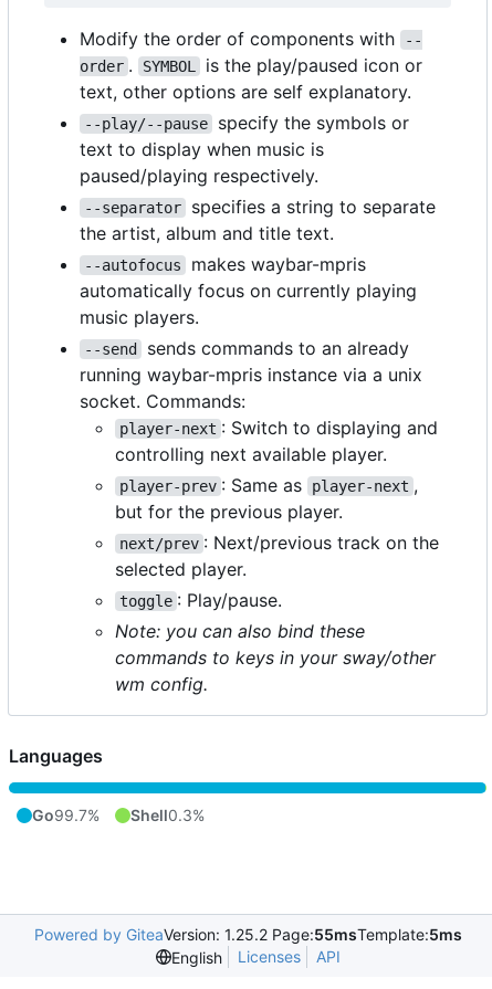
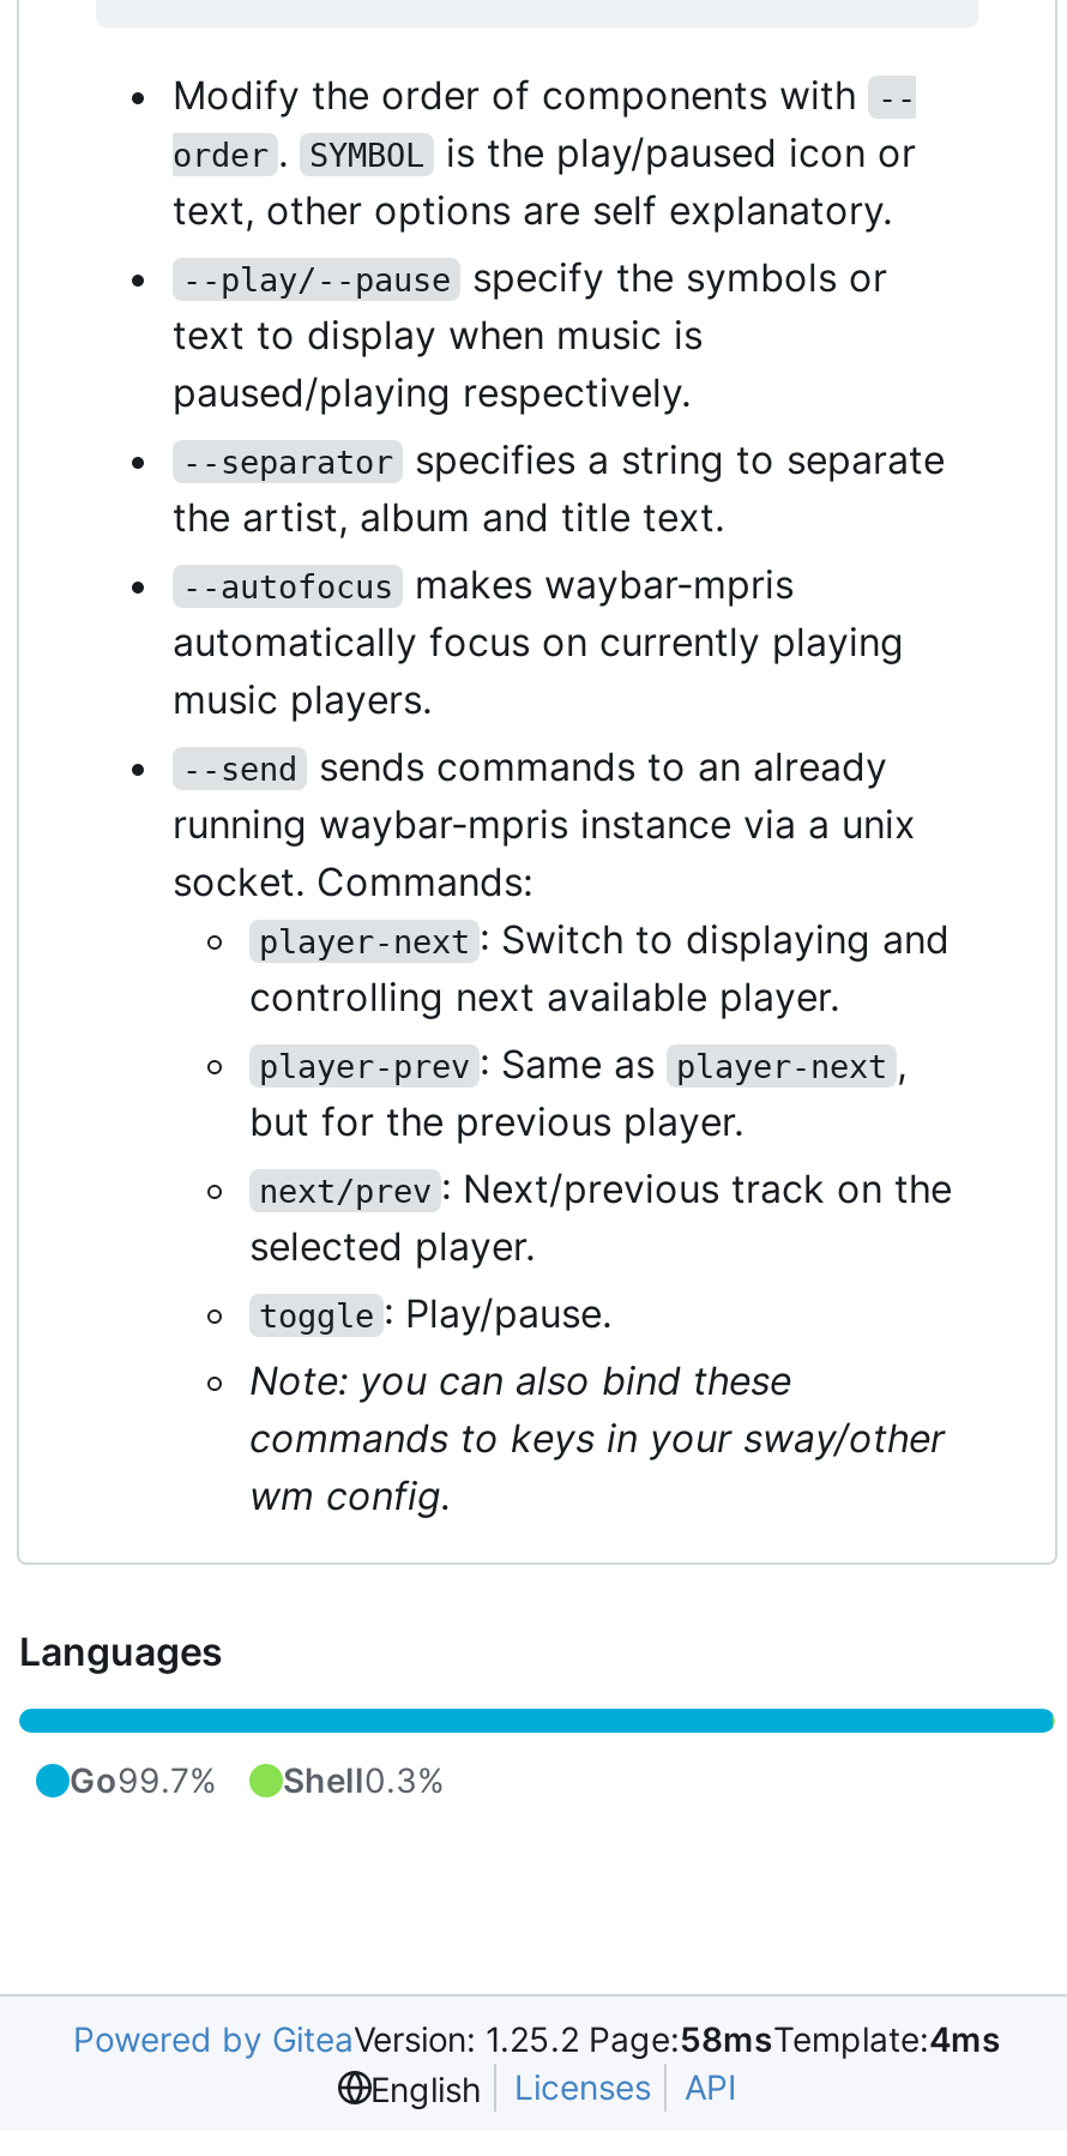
[34,925,462,944] Powered by GiteaVersion: 1.25.2 Page:55msTemplate:5ms -> [73,2018,1001,2059] Powered by GiteaVersion: 1.25.2 Page:58msTemplate:4ms

